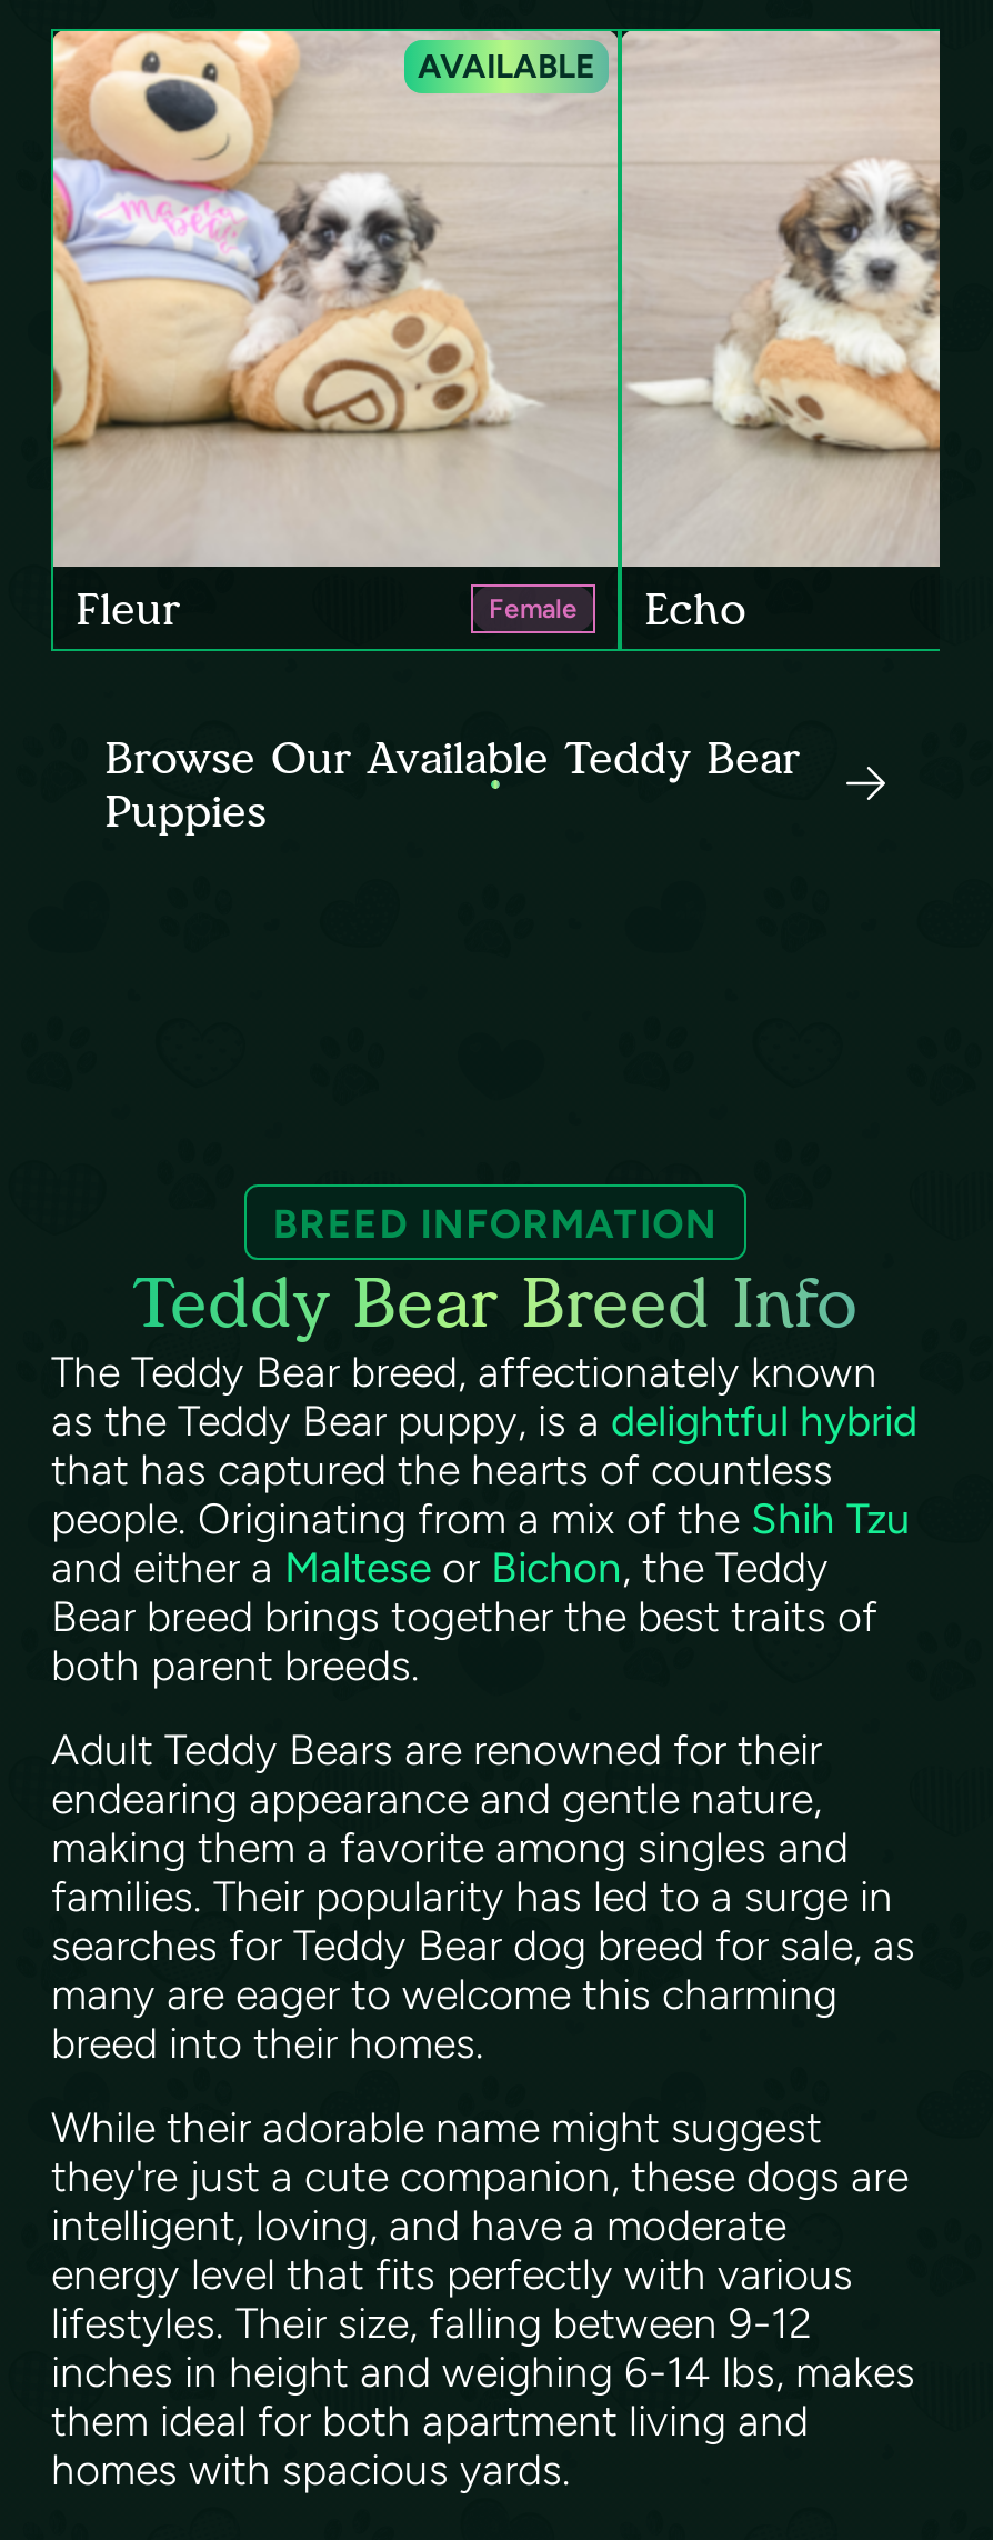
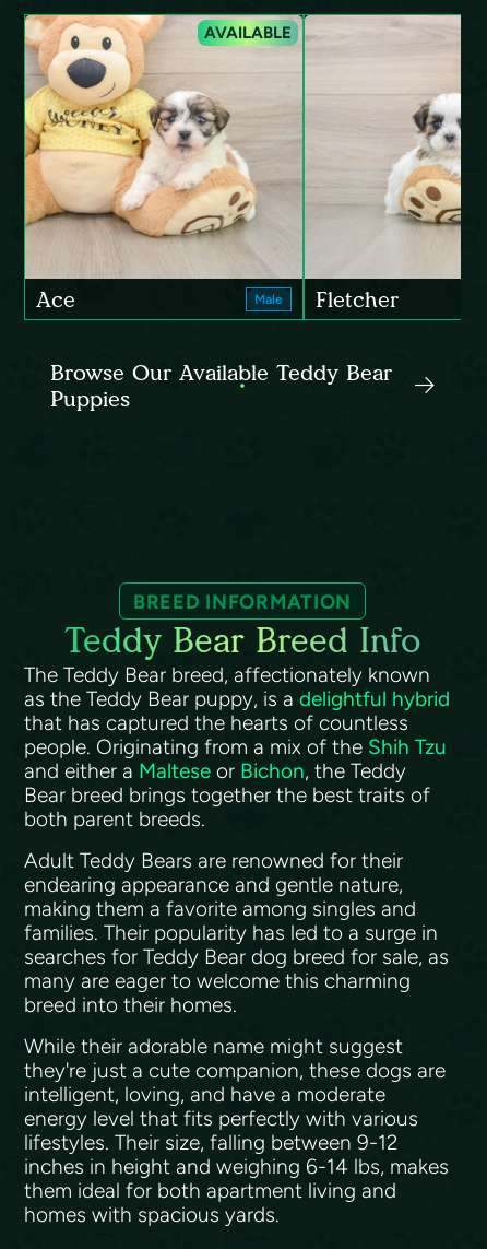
[51,31,582,635] [image] | Fleur | Female -> [24,15,286,312] [image] | Ace | Male
[631,162,942,462] [image] -> [311,81,462,226] [image]
[644,582,746,635] Echo -> [316,286,399,312] Fletcher

